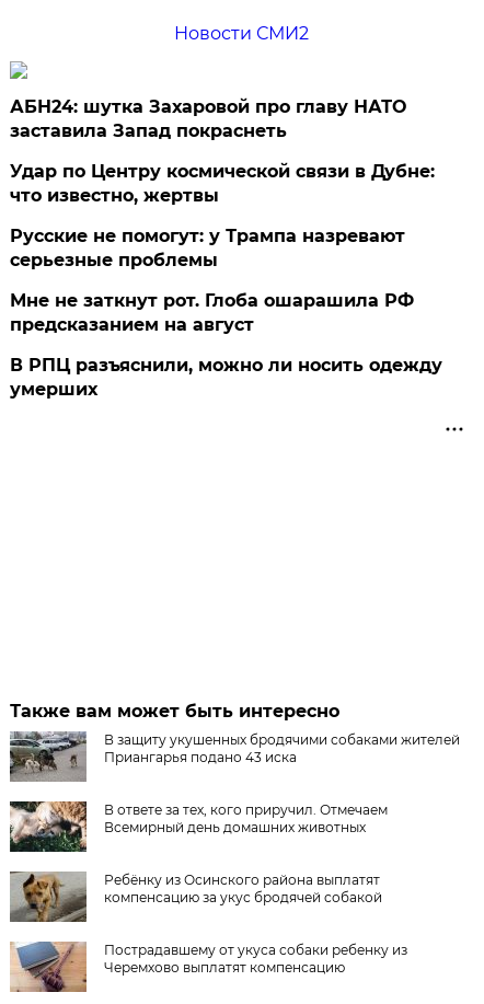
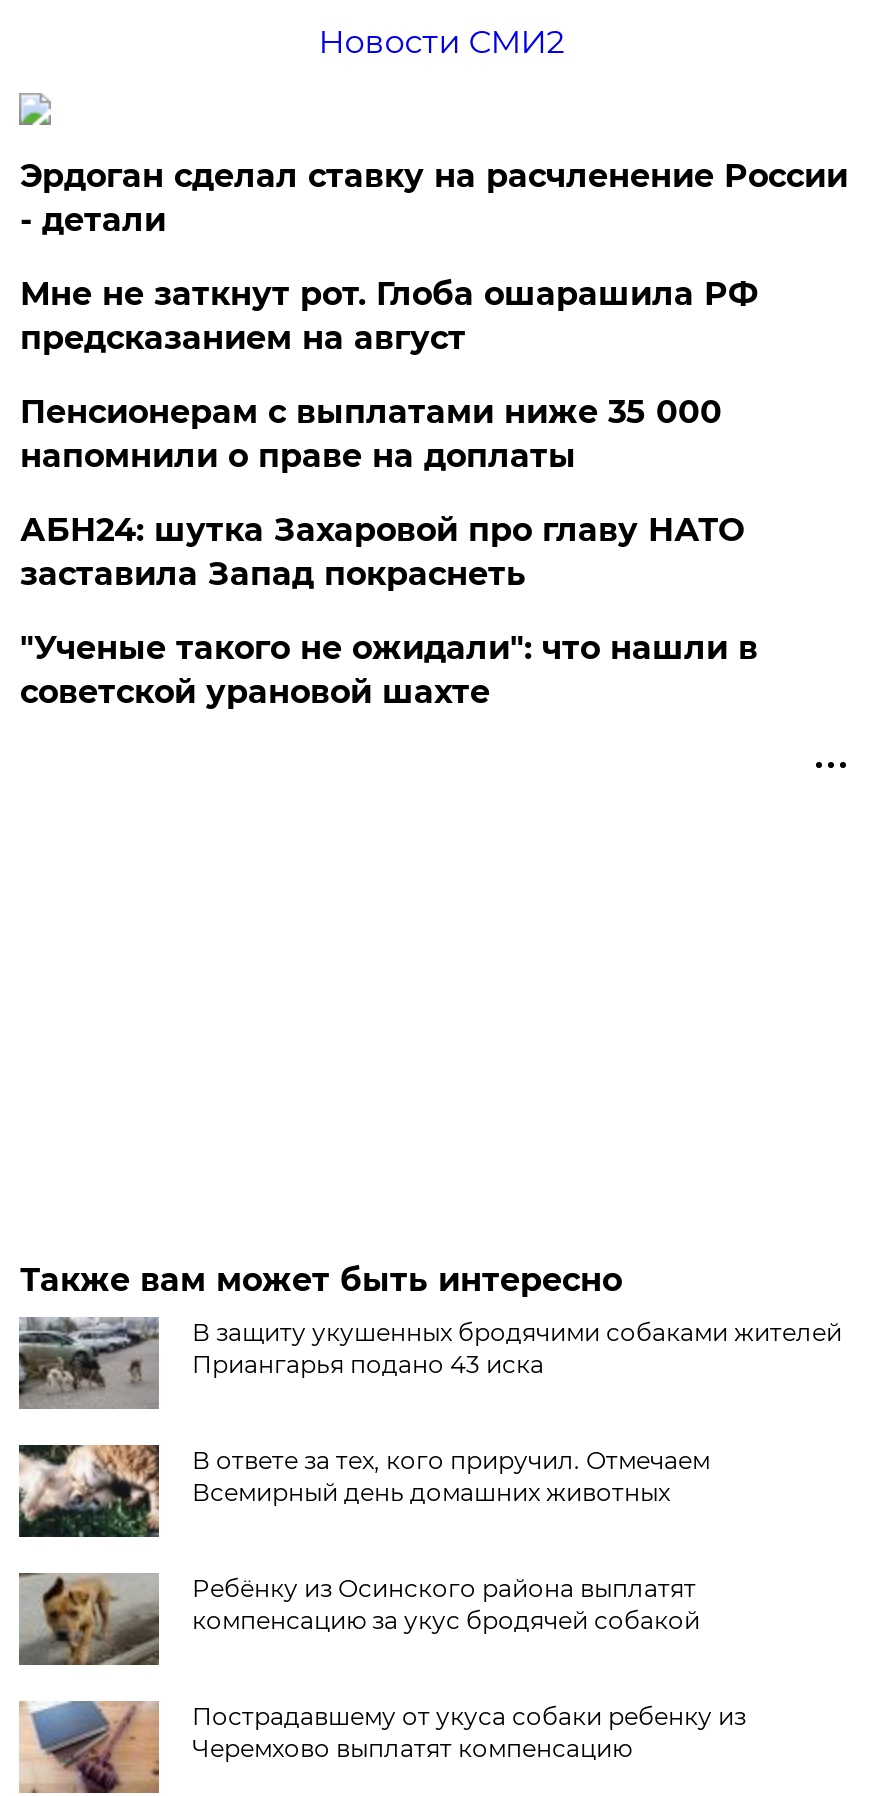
none -> [20,157,848,475] Эрдоган сделал ставку на расчленение России | - детали | Пенсионерам с выплатами ниже 35 000 | напомнили о праве на доплаты
moved [10,96,407,141] -> [20,511,744,593]: АБН24: шутка Захаровой про главу НАТО | заставила Запад покраснеть
[10,161,443,400] Удар по Центру космической связи в Дубне: | что известно, жертвы | Русские не помогут: у Трампа назревают | серьезные проблемы | В РПЦ разъяснили, можно ли носить одежду | умерших -> [20,629,758,711] "Ученые такого не ожидали": что нашли в | советской урановой шахте
moved [10,290,414,335] -> [20,275,758,357]: Мне не заткнут рот. Глоба ошарашила РФ | предсказанием на август

